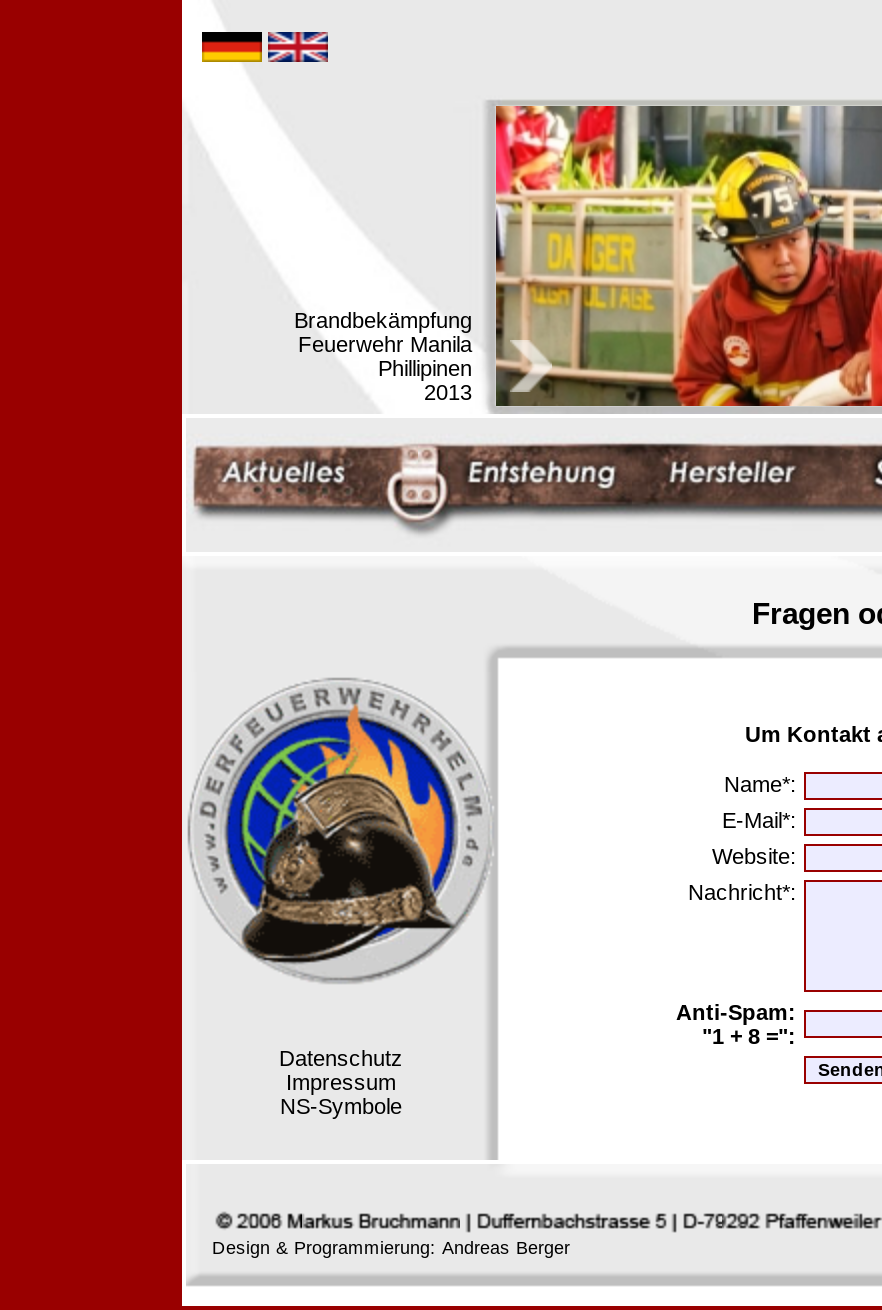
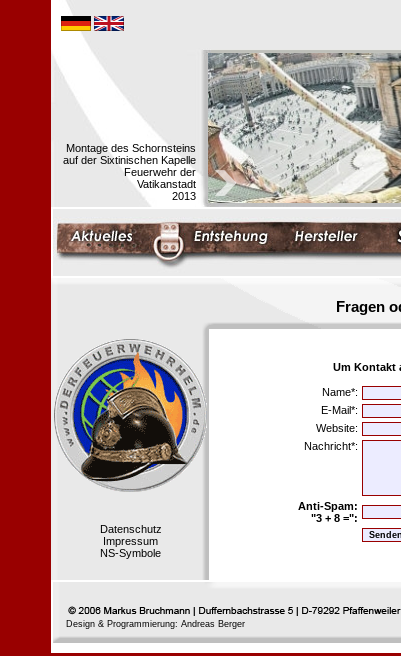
[294,104,876,408] [image] | Brandbekämpfung | Feuerwehr Manila | Phillipinen -> [63,52,398,204] [image] | Montage des Schornsteins | auf der Sixtinischen Kapelle | Feuerwehr der | Vatikanstadt
[702,1024,796,1048] "1 + 8 =": -> [311,512,358,524] "3 + 8 =":

